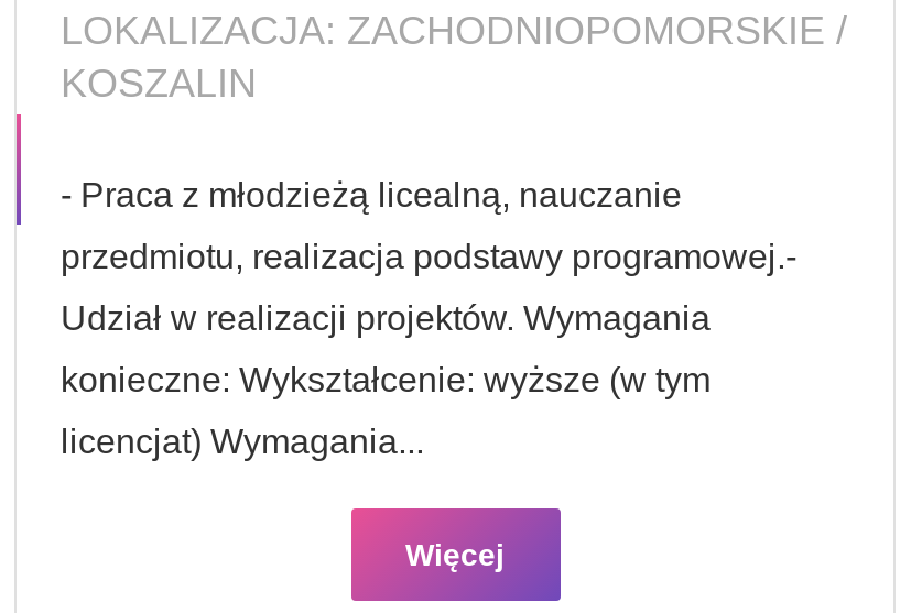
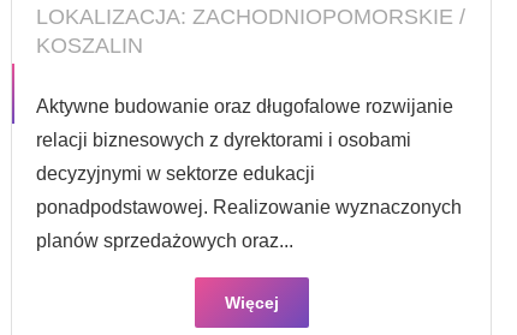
[61,176,682,214] - Praca z młodzieżą licealną, nauczanie -> [36,96,453,116] Aktywne budowanie oraz długofalowe rozwijanie
[61,238,796,275] przedmiotu, realizacja podstawy programowej.- -> [36,130,411,150] relacji biznesowych z dyrektorami i osobami
[61,299,711,337] Udział w realizacji projektów. Wymagania -> [36,163,315,184] decyzyjnymi w sektorze edukacji
[61,361,711,398] konieczne: Wykształcenie: wyższe (w tym -> [36,197,462,217] ponadpodstawowej. Realizowanie wyznaczonych
[61,423,424,460] licencjat) Wymagania... -> [36,231,293,251] planów sprzedażowych oraz...

